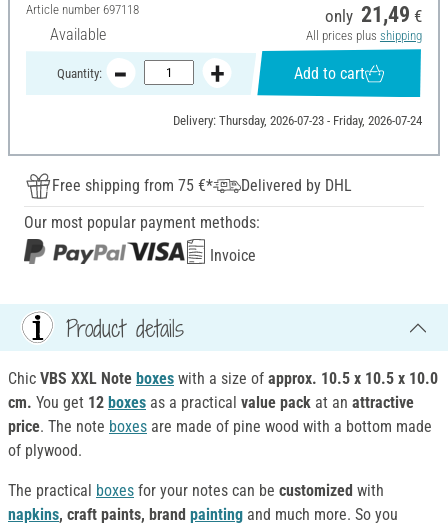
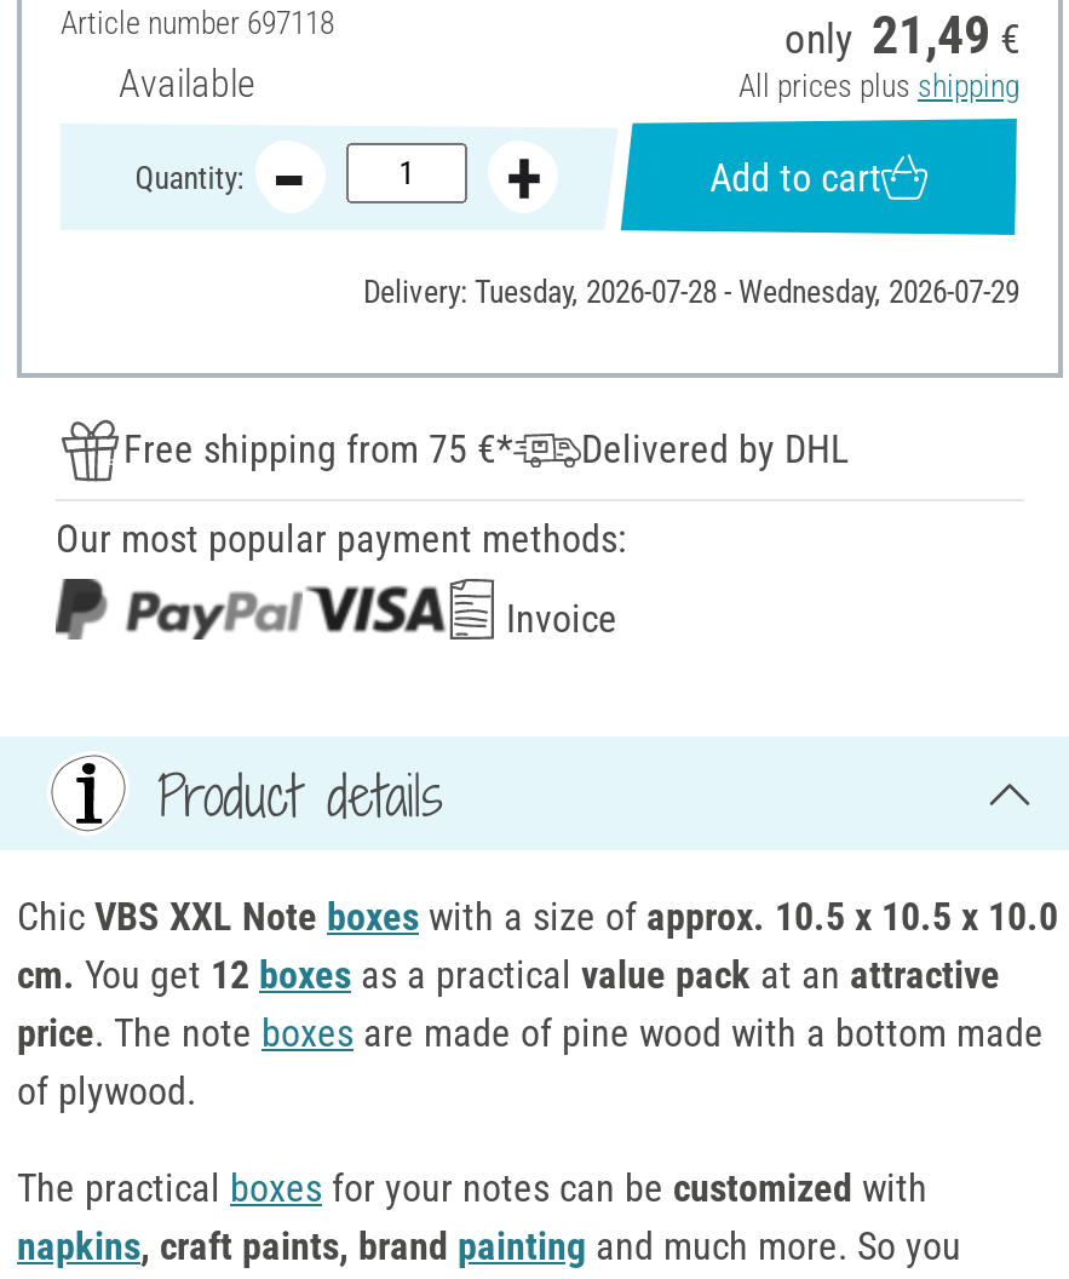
[173,113,422,128] Delivery: Thursday, 2026-07-23 - Friday, 2026-07-24 -> [363,274,1019,311] Delivery: Tuesday, 2026-07-28 - Wednesday, 2026-07-29

